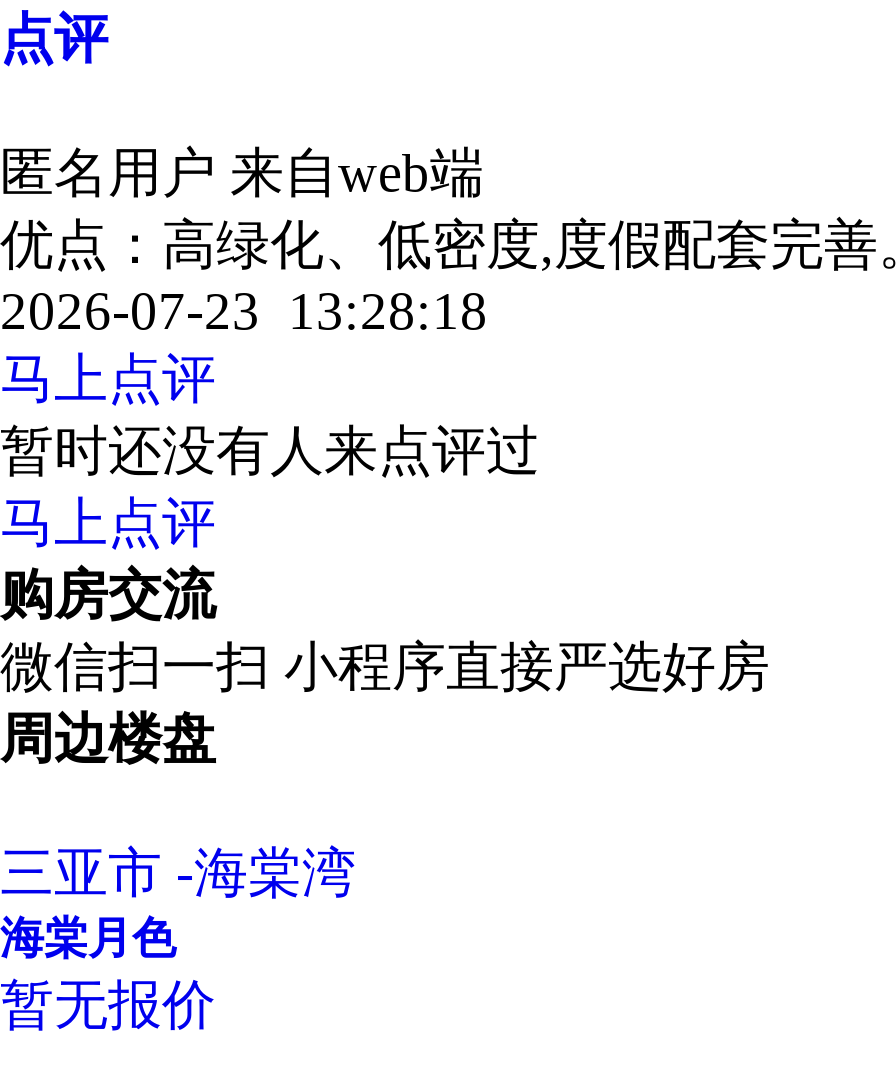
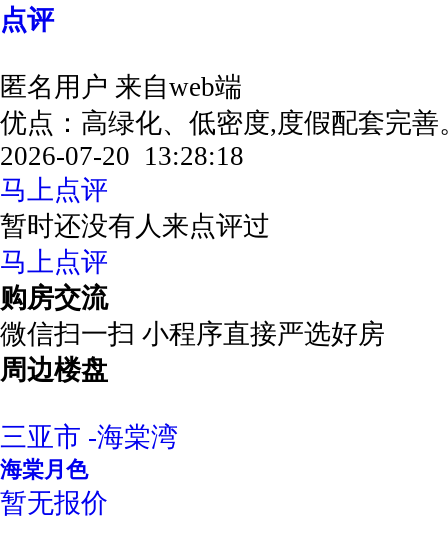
[0,281,488,341] 2026-07-23 13:28:18 -> [0,141,244,171] 2026-07-20 13:28:18

